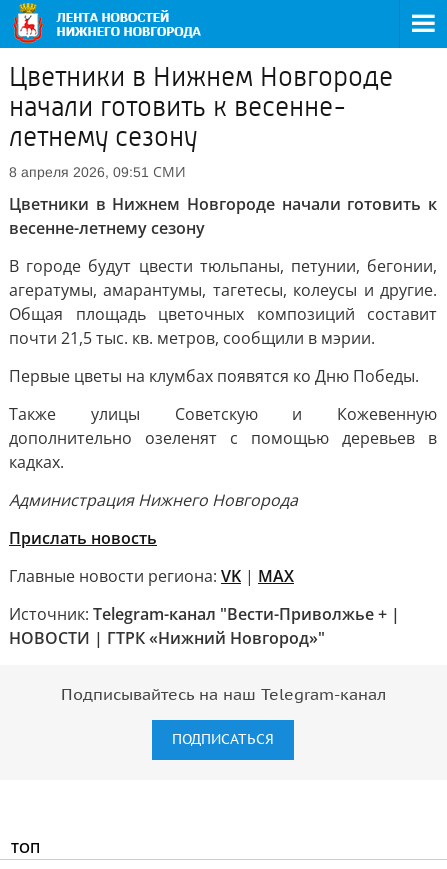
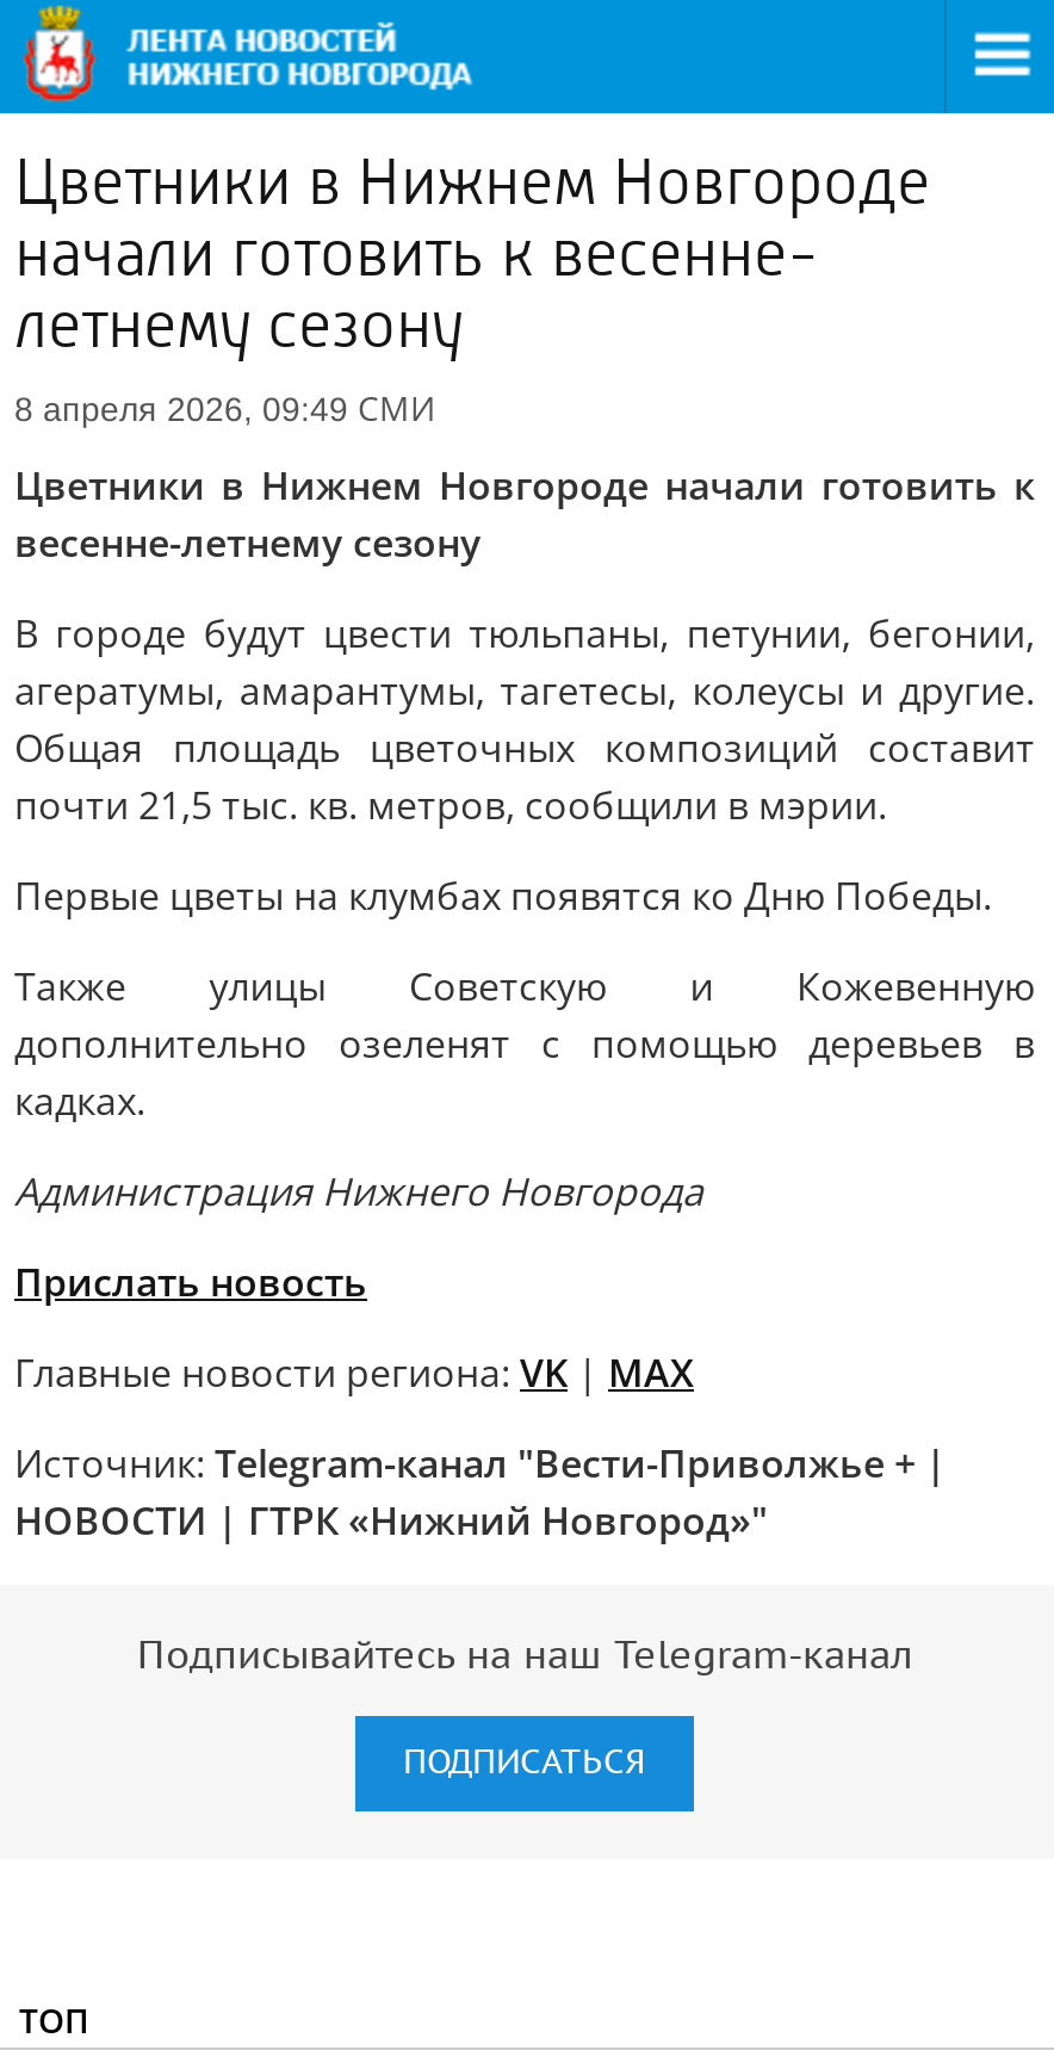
[9,162,186,181] 8 апреля 2026, 09:51 СМИ -> [14,385,436,430] 8 апреля 2026, 09:49 СМИ

